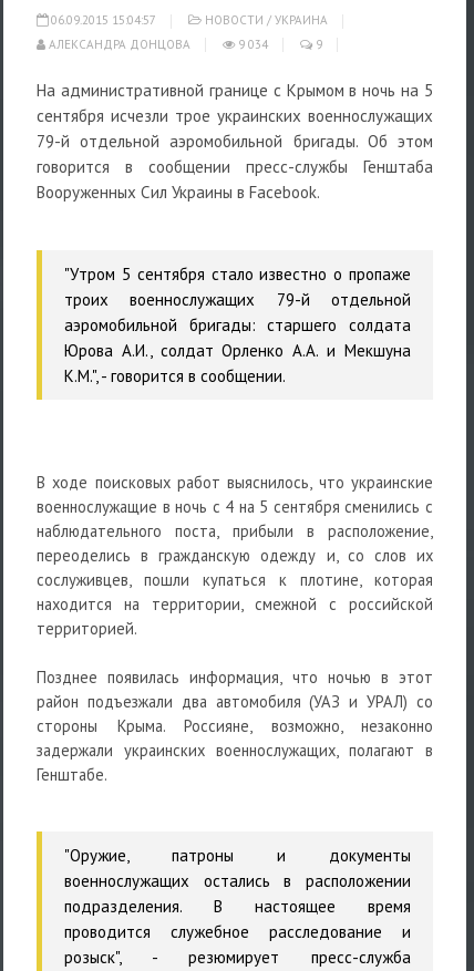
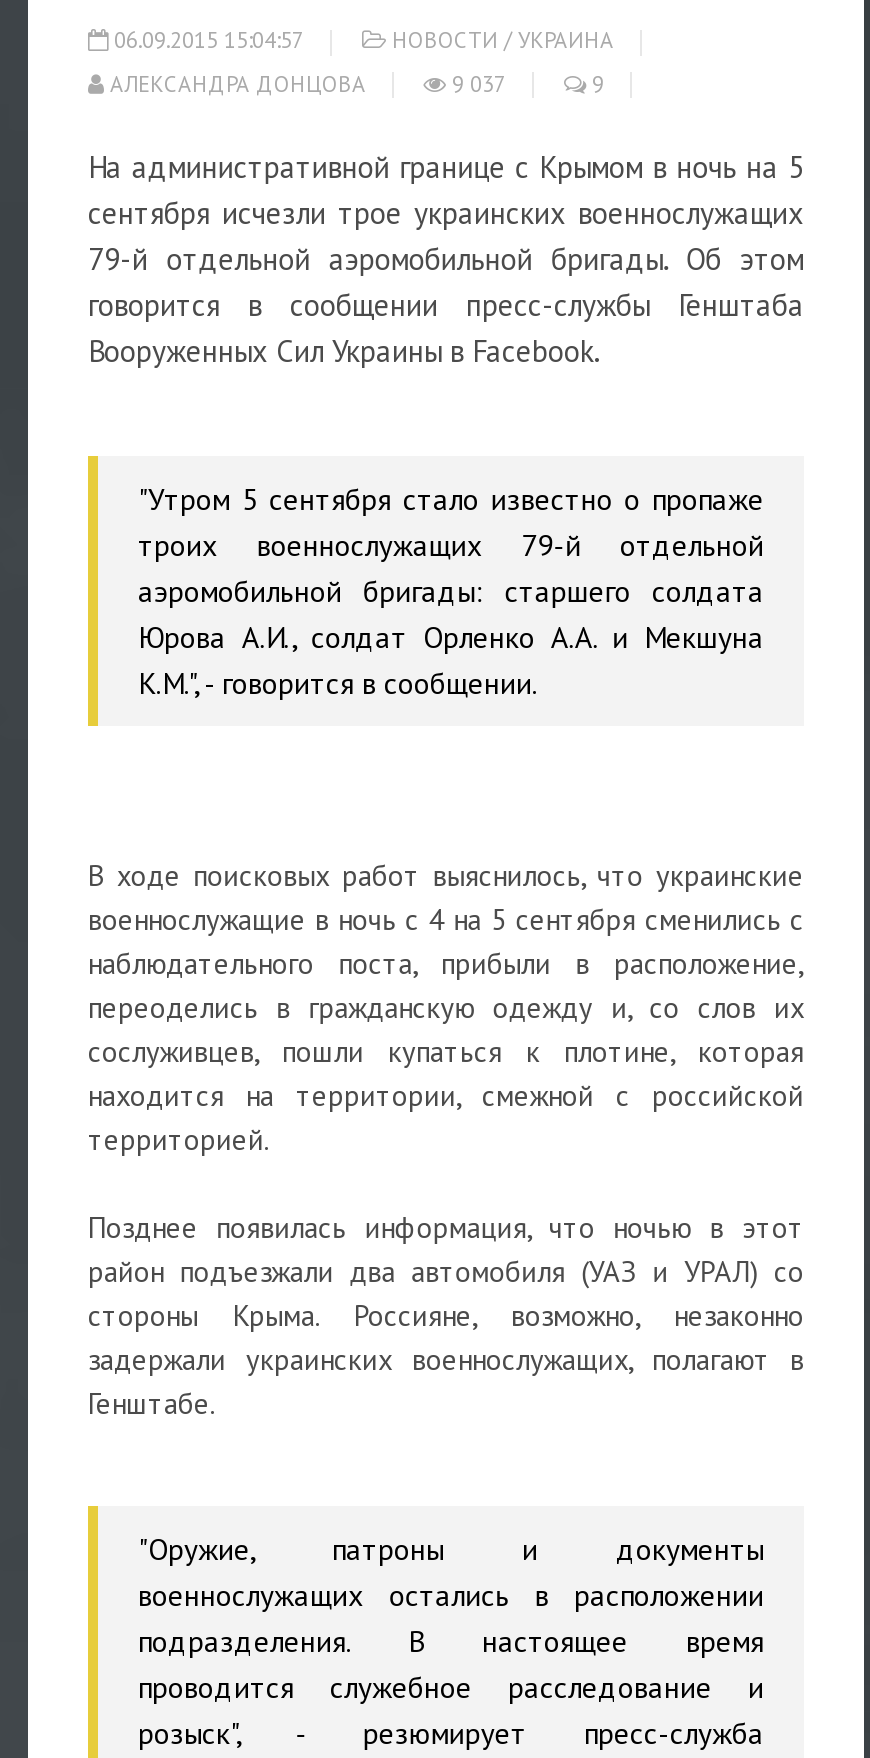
[235,37,268,52] 9 034 -> [446,70,506,98] 9 037

